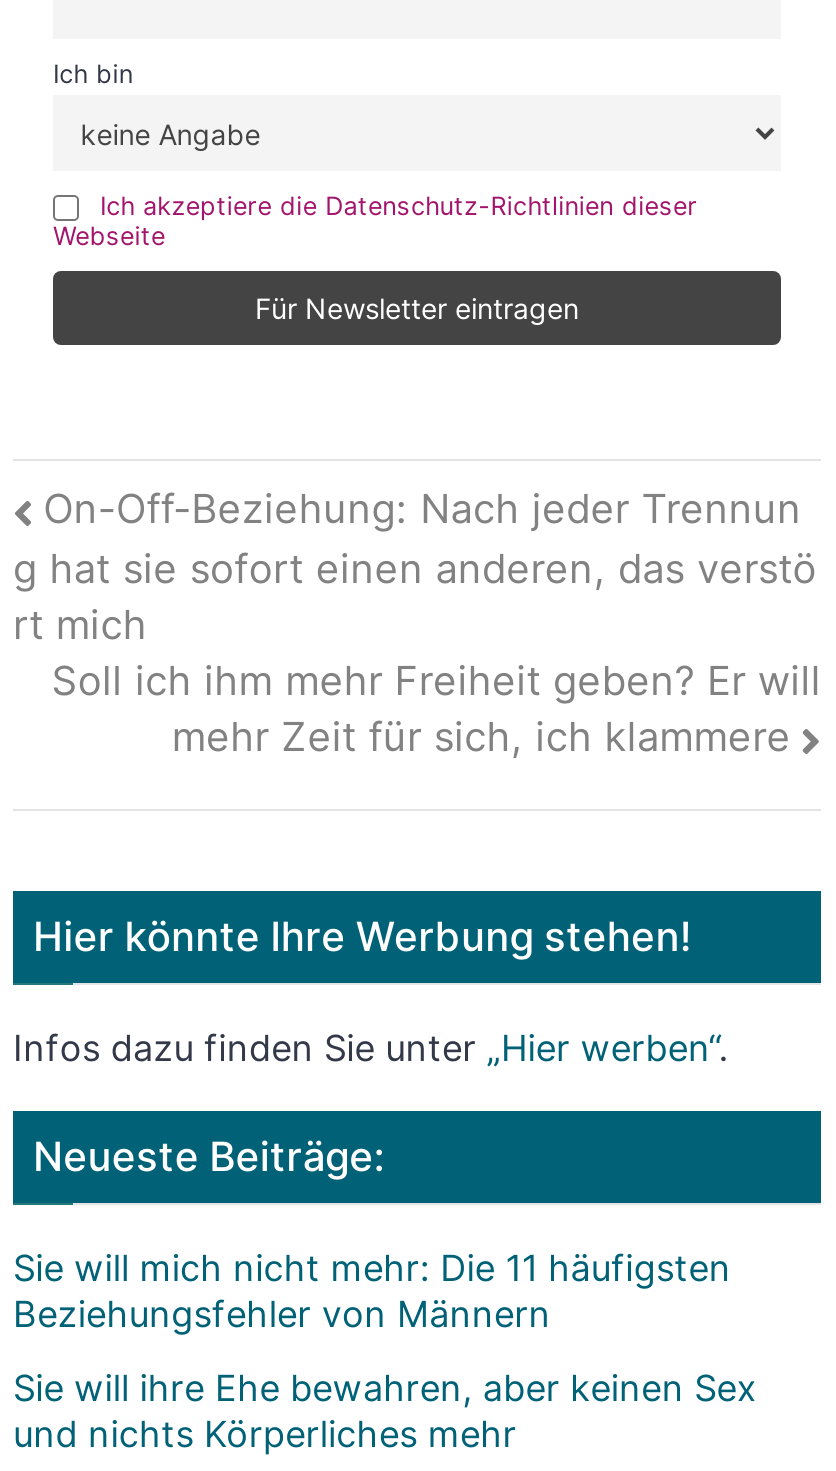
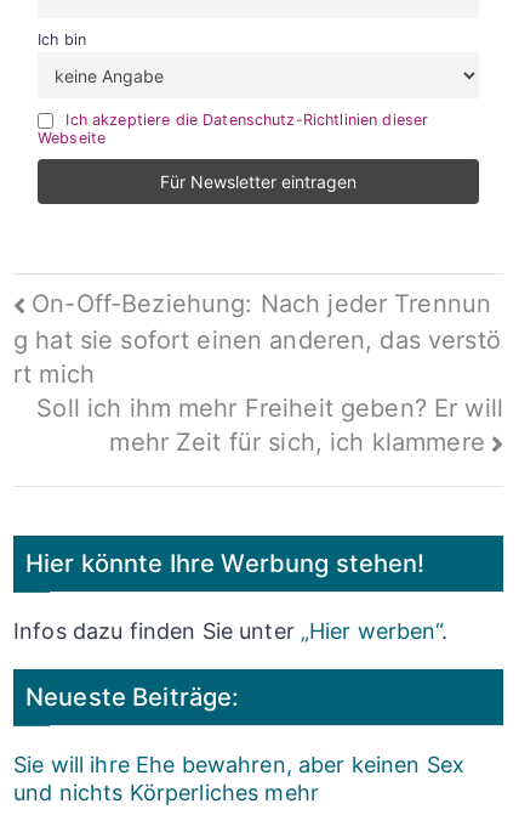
[13,1246,731,1334] Sie will mich nicht mehr: Die 11 häufigsten | Beziehungsfehler von Männern -> none

